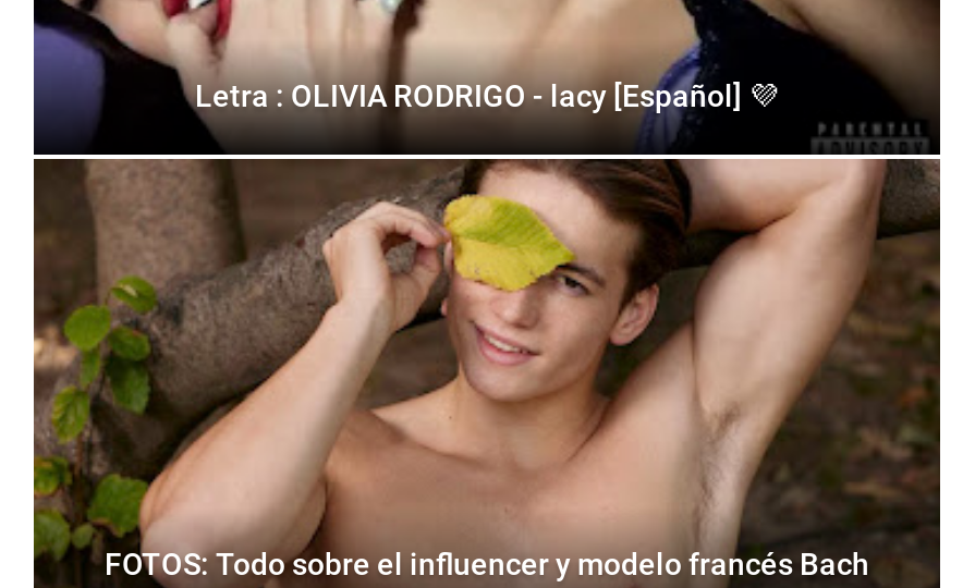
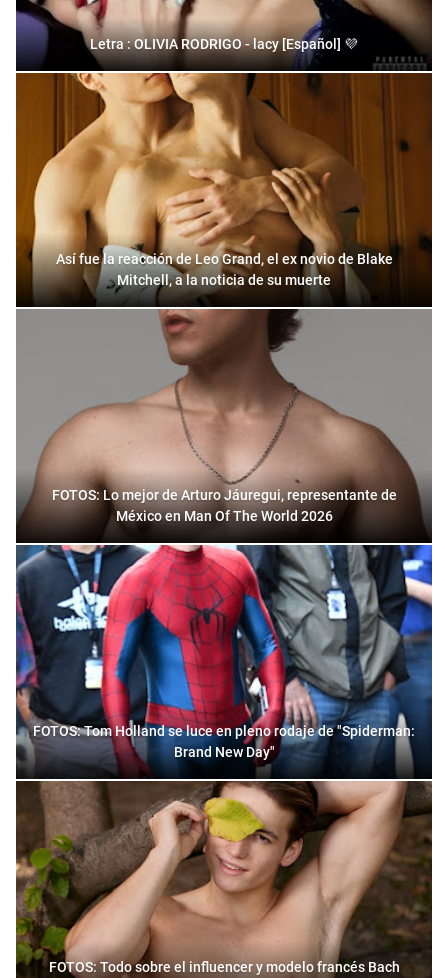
none -> [15,72,433,776] [image] | Así fue la reacción de Leo Grand, el ex novio de Blake | Mitchell, a la noticia de su muerte
none -> [33,723,415,760] FOTOS: Tom Holland se luce en pleno rodaje de "Spiderman: | Brand New Day"
none -> [51,487,396,524] FOTOS: Lo mejor de Arturo Jáuregui, representante de | México en Man Of The World 2026

